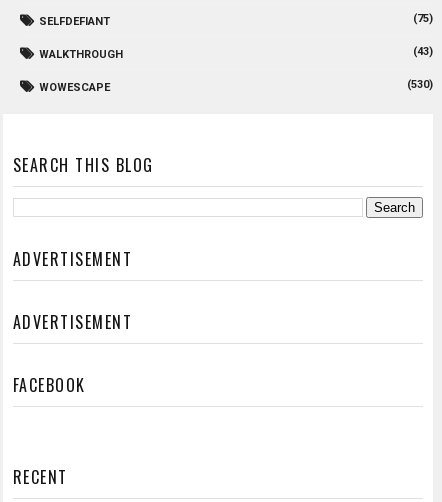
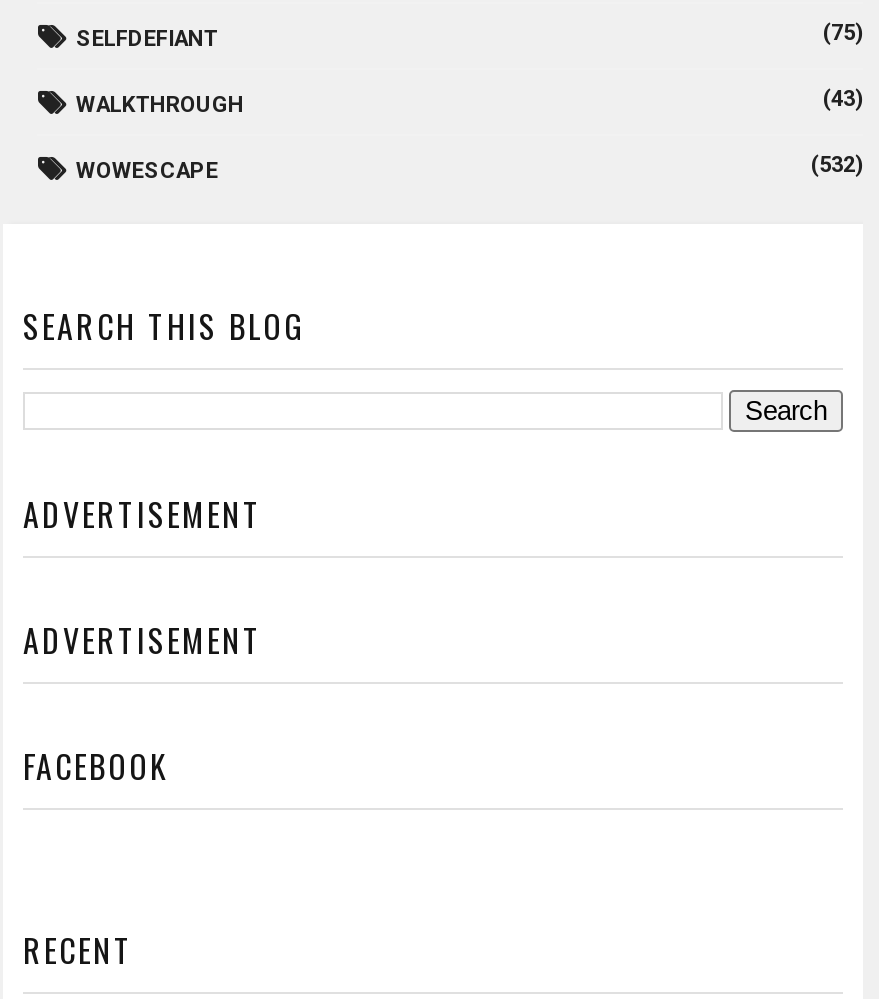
[407,78,433,91] (530) -> [811,152,863,178] (532)

